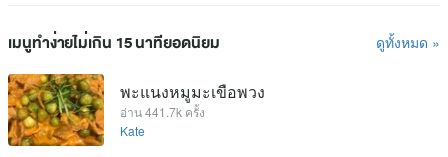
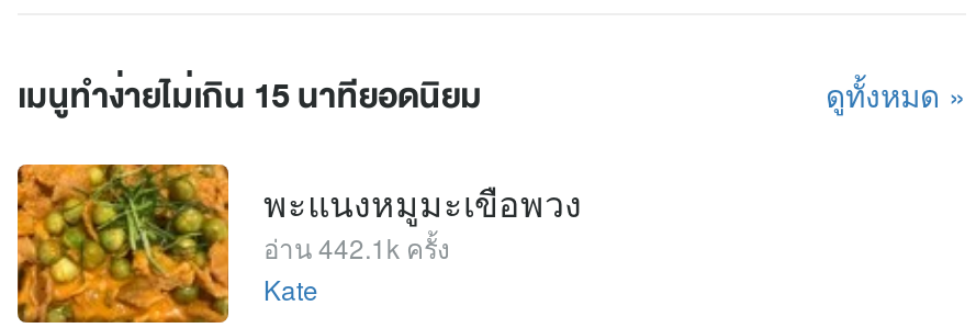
[120,103,205,120] อ่าน 441.7k ครั้ง -> [263,227,450,265] อ่าน 442.1k ครั้ง

